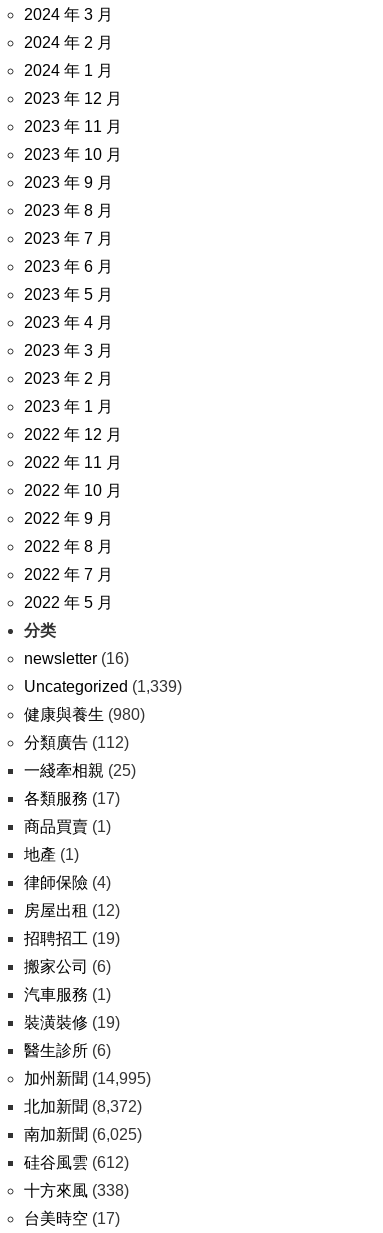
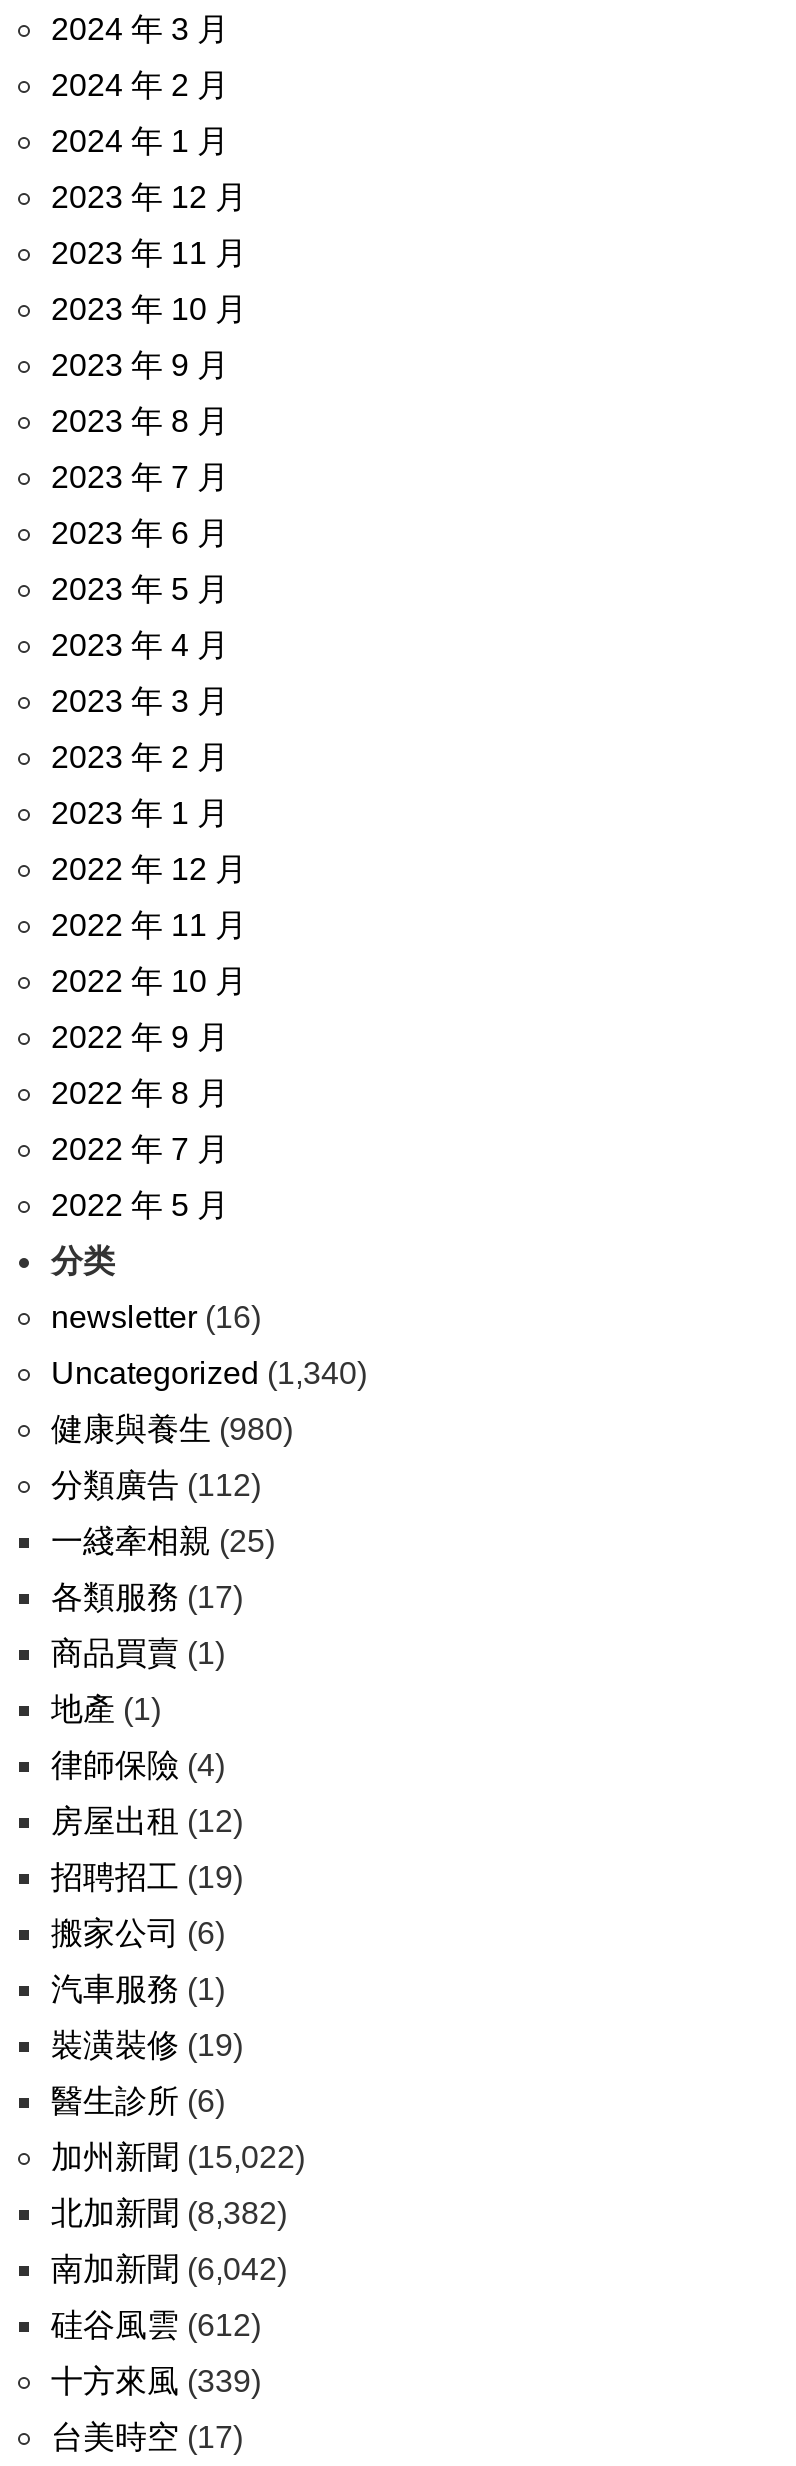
[24,678,182,695] Uncategorized (1,339) -> [51,1356,367,1390] Uncategorized (1,340)
[24,1070,151,1087] 加州新聞(14,995) -> [51,2140,305,2174] 加州新聞(15,022)
[24,1098,142,1115] 北加新聞(8,372) -> [51,2196,287,2230] 北加新聞(8,382)
[24,1126,142,1143] 南加新聞(6,025) -> [51,2252,287,2286] 南加新聞(6,042)
[24,1182,129,1199] 十方來風(338) -> [51,2364,261,2398] 十方來風(339)

